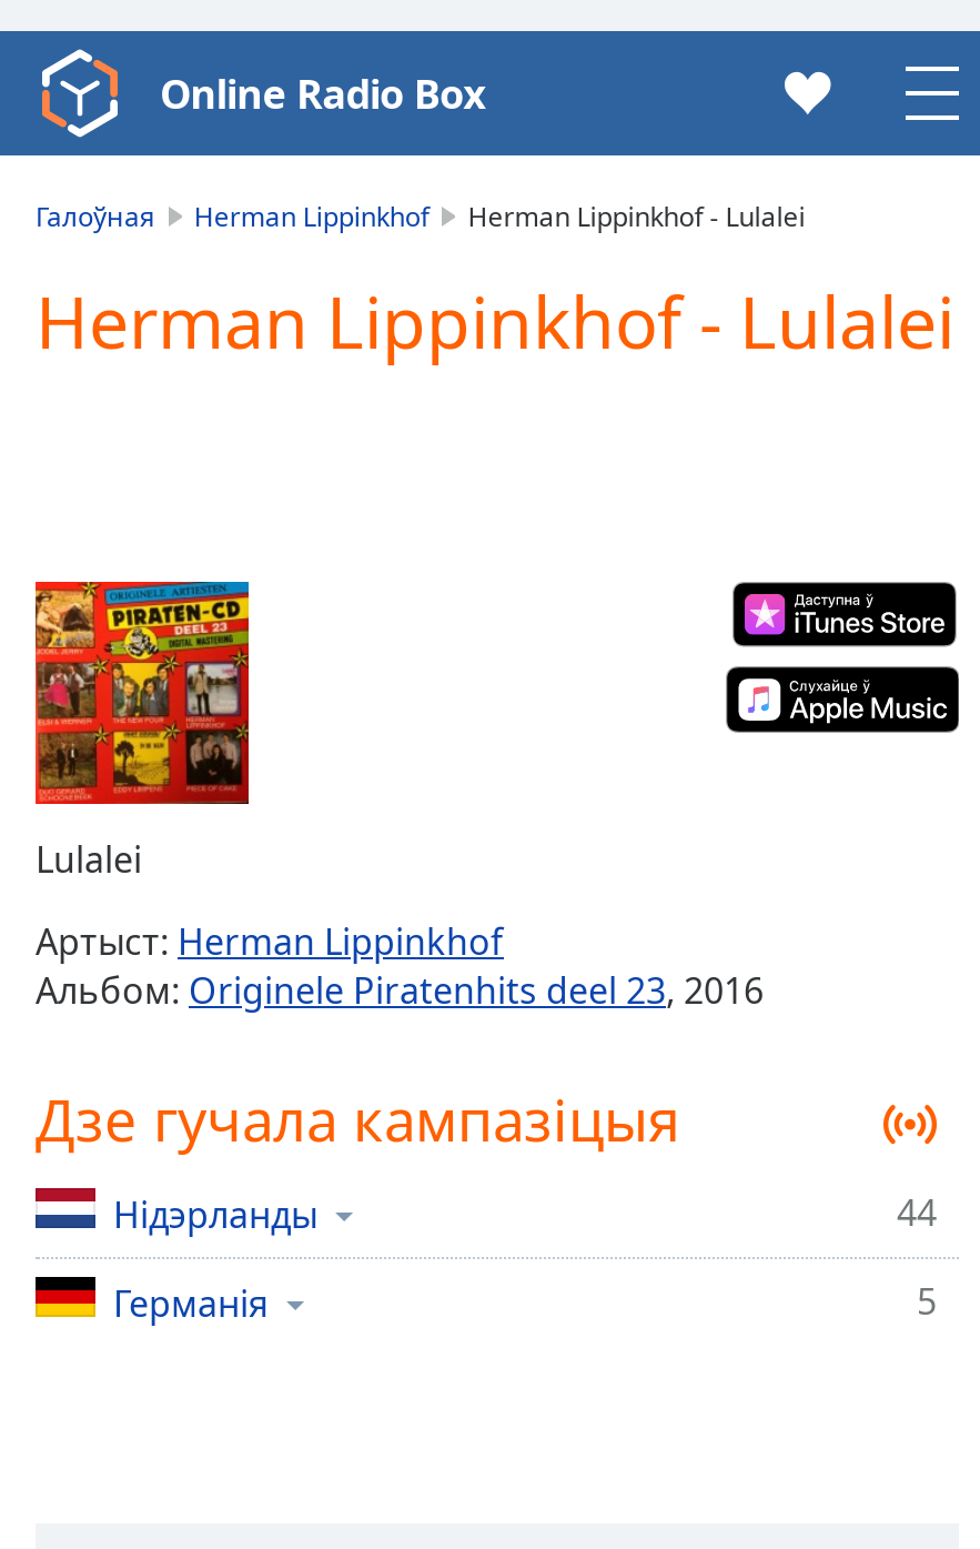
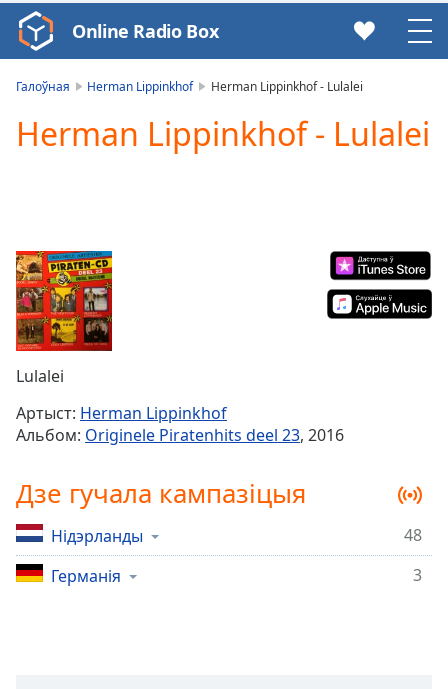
[897,1187,937,1236] 44 -> [404,523,422,545] 48
[917,1276,937,1325] 5 -> [413,563,422,585] 3

